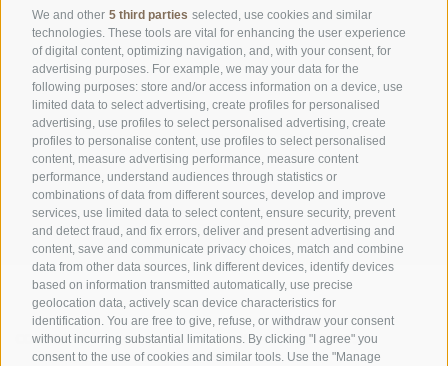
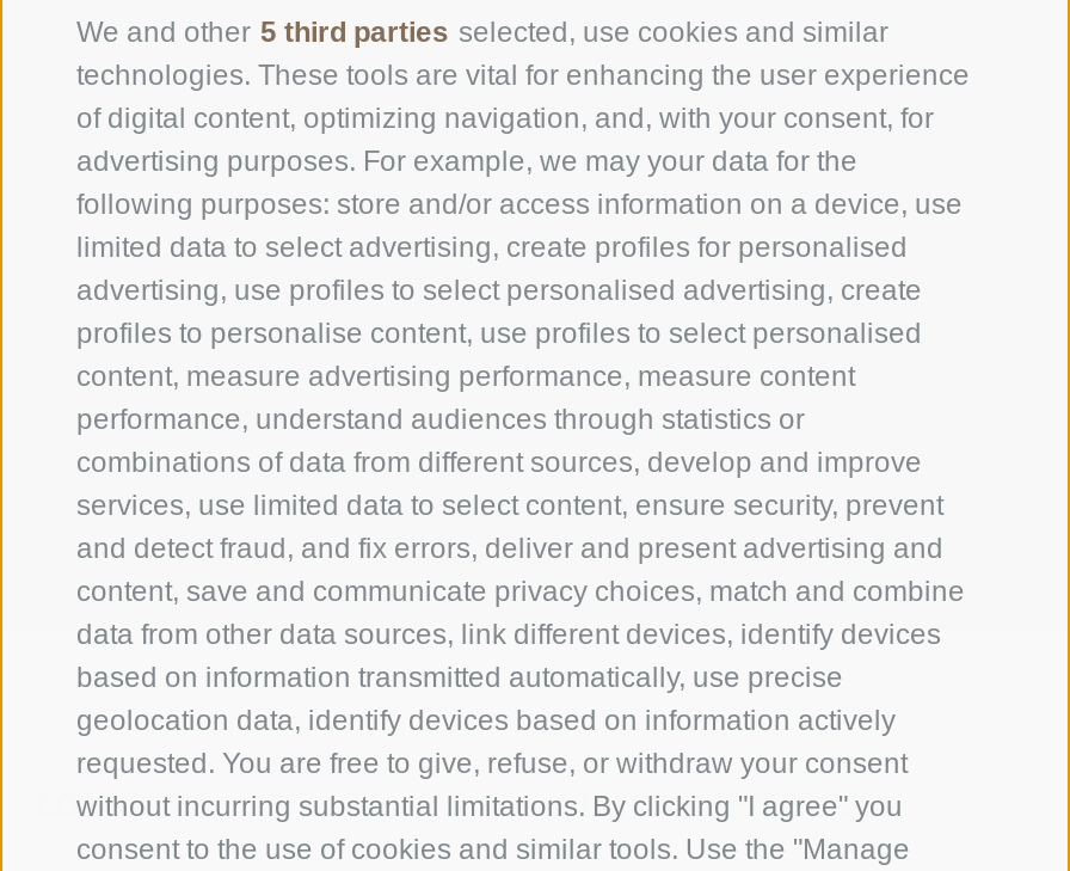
[32,296,394,328] geolocation data, actively scan device characteristics for | identification. You are free to give, refuse, or withdraw your consent -> [76,703,908,780] geolocation data, identify devices based on information actively | requested. You are free to give, refuse, or withdraw your consent

